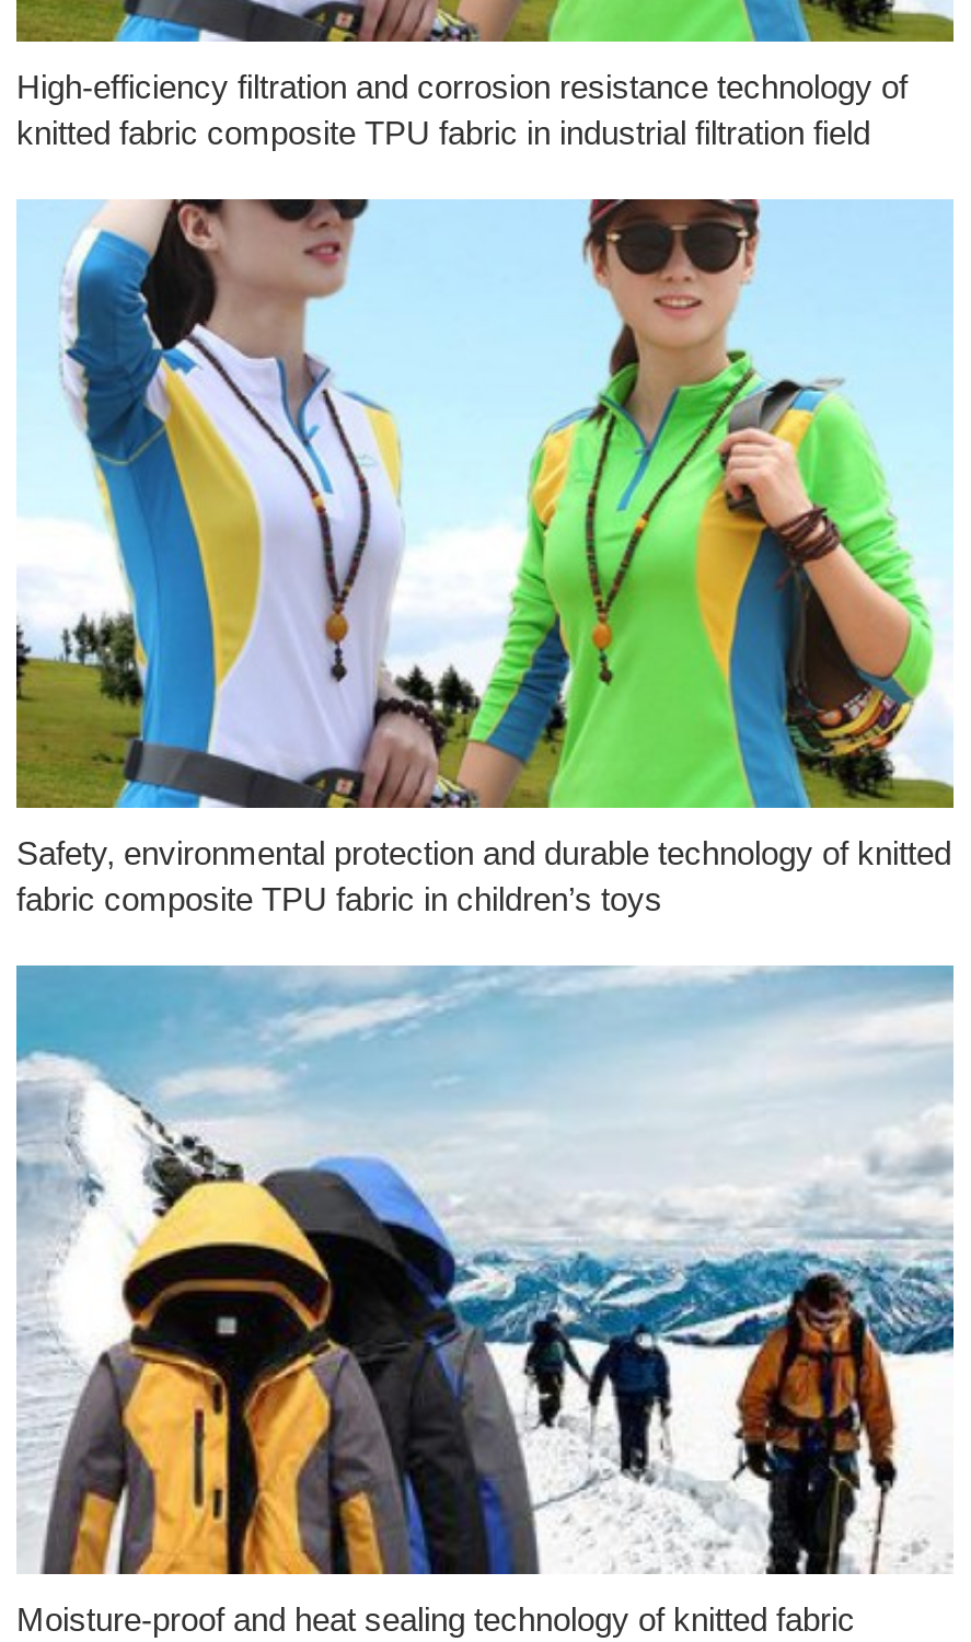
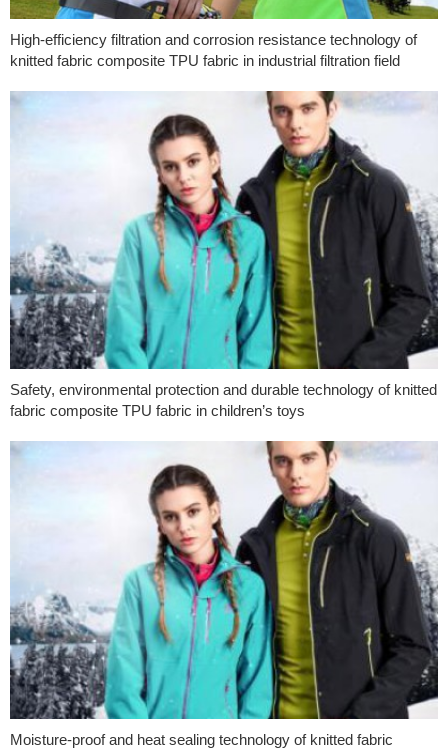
[14,197,956,810] [image] -> [9,90,439,370] [image]
[16,965,956,1576] [image] -> [9,440,439,720] [image]

